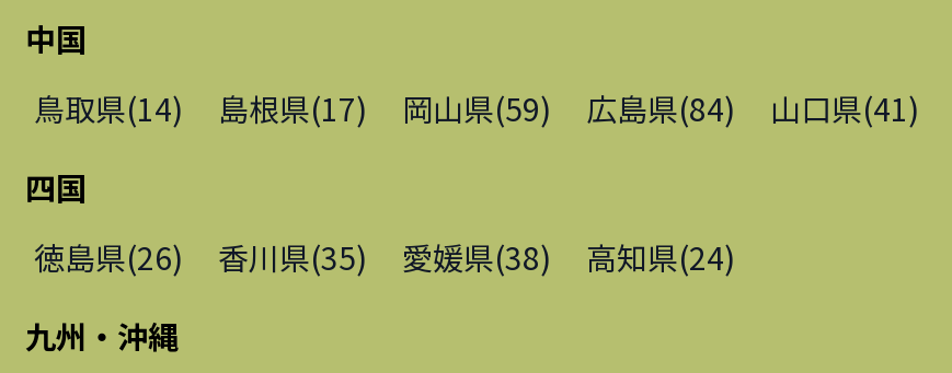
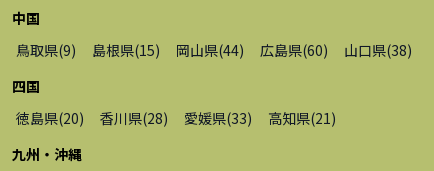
[34,86,183,130] 鳥取県(14) -> [16,40,76,60] 鳥取県(9)
[218,86,367,130] 島根県(17) -> [92,40,160,60] 島根県(15)
[402,86,551,130] 岡山県(59) -> [176,40,244,60] 岡山県(44)
[586,86,735,130] 広島県(84) -> [260,40,328,60] 広島県(60)
[770,86,919,130] 山口県(41) -> [344,40,412,60] 山口県(38)
[34,235,183,279] 徳島県(26) -> [16,108,84,128] 徳島県(20)
[218,235,367,279] 香川県(35) -> [100,108,168,128] 香川県(28)
[402,235,551,279] 愛媛県(38) -> [184,108,252,128] 愛媛県(33)
[586,235,735,279] 高知県(24) -> [268,108,336,128] 高知県(21)

